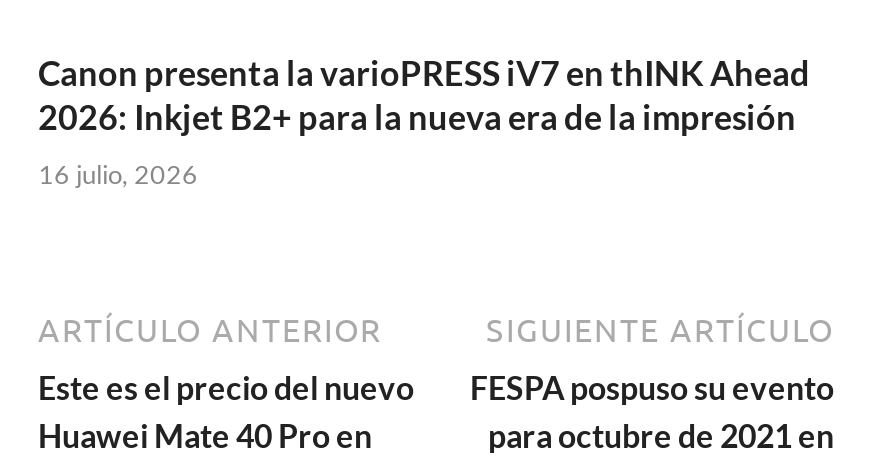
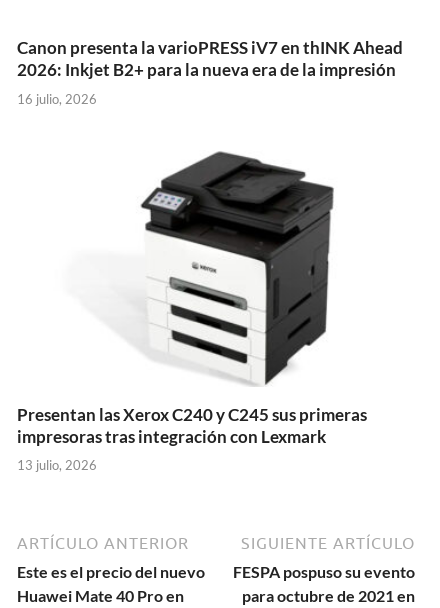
none -> [17,151,367,473] [image] | Presentan las Xerox C240 y C245 sus primeras | impresoras tras integración con Lexmark | 13 julio, 2026

